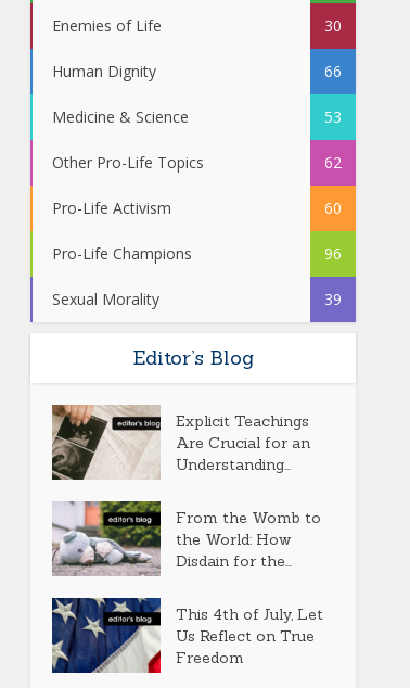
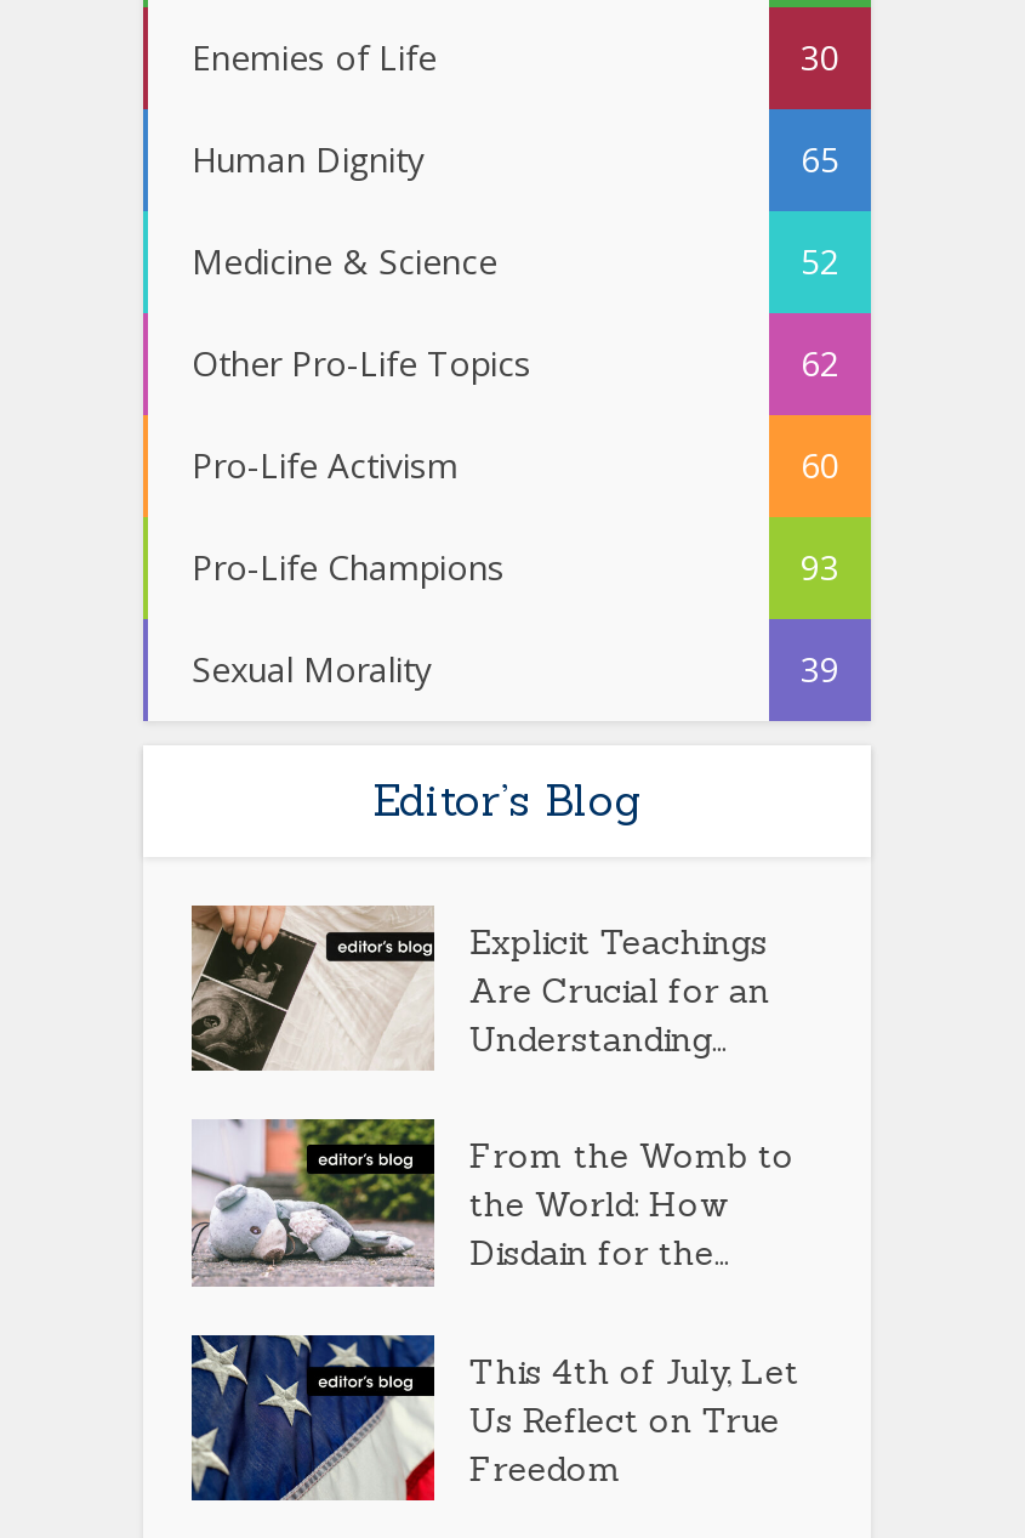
[324,61,342,81] 66 -> [801,136,839,182] 65
[324,106,342,127] 53 -> [801,238,839,284] 52
[324,243,342,264] 96 -> [801,544,839,590] 93

